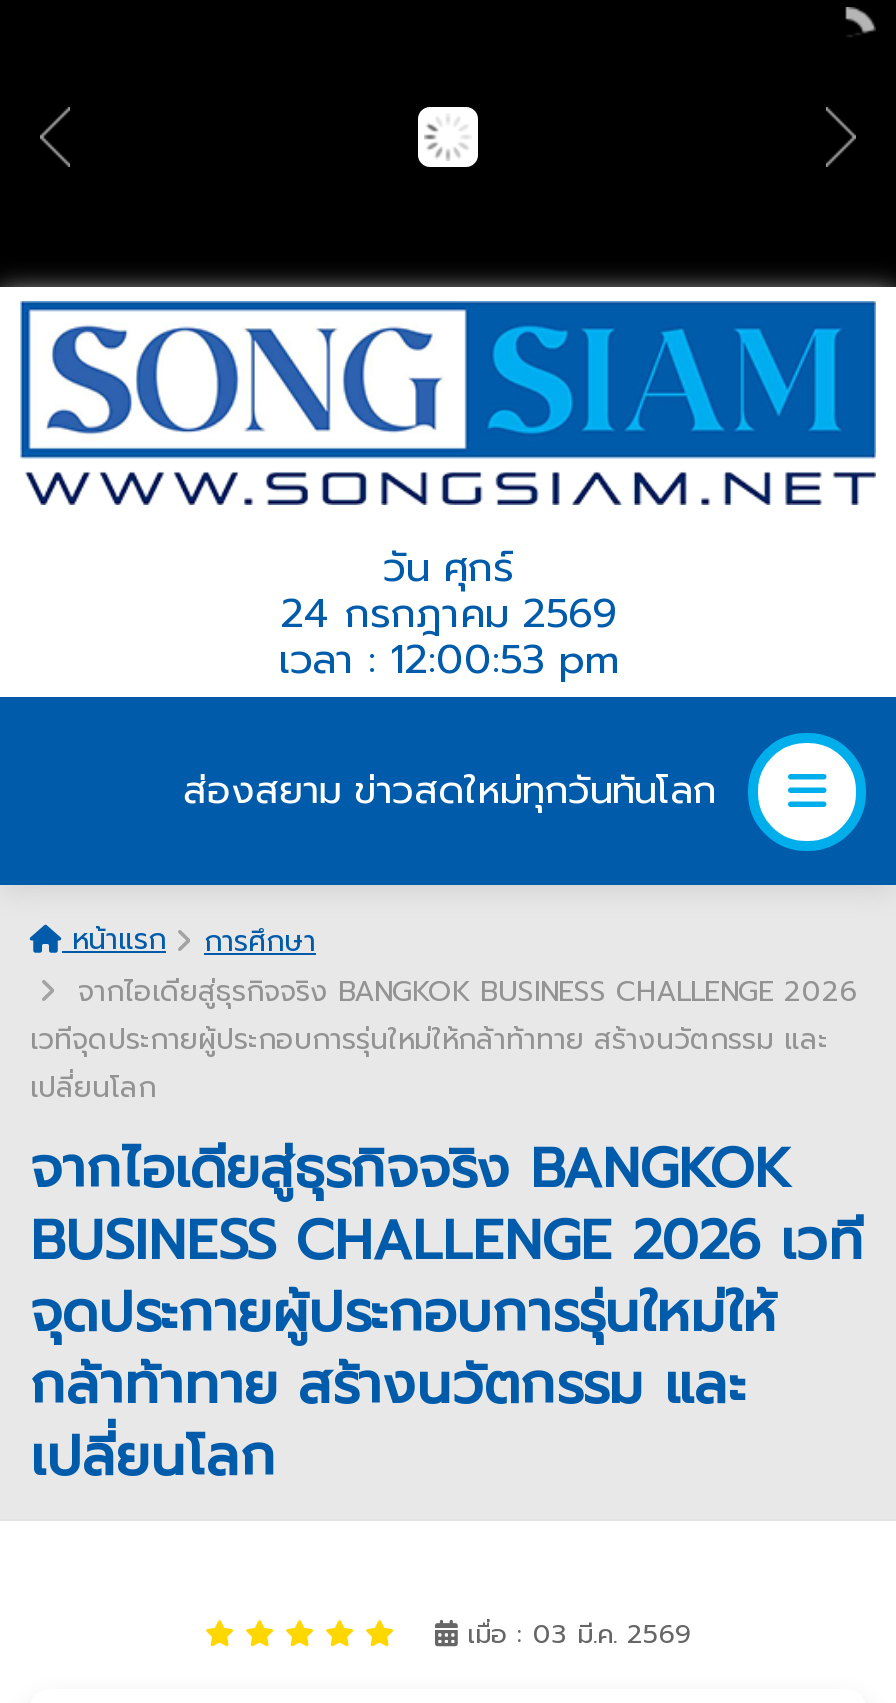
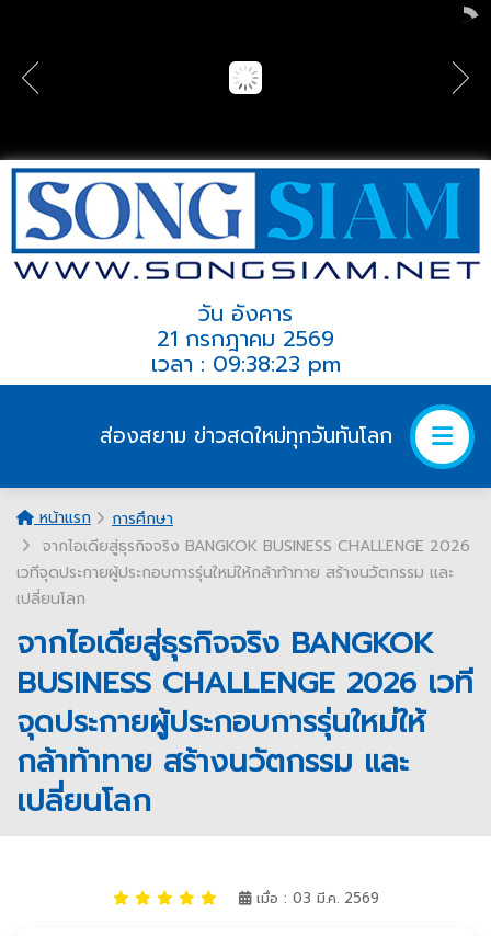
[278,537,618,689] วัน ศุกร์ | 24 กรกฎาคม 2569 | เวลา : 12:00:53 pm -> [151,297,340,380] วัน อังคาร | 21 กรกฎาคม 2569 | เวลา : 09:38:23 pm

